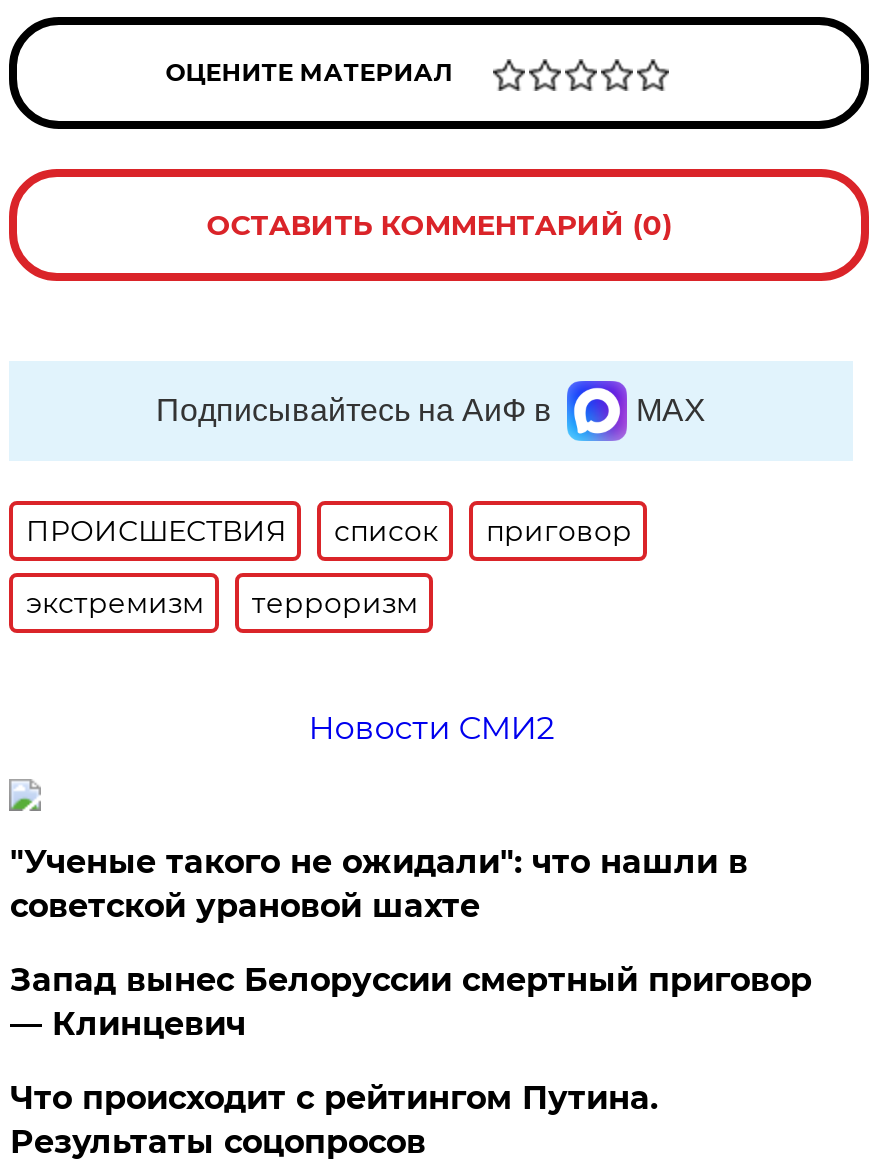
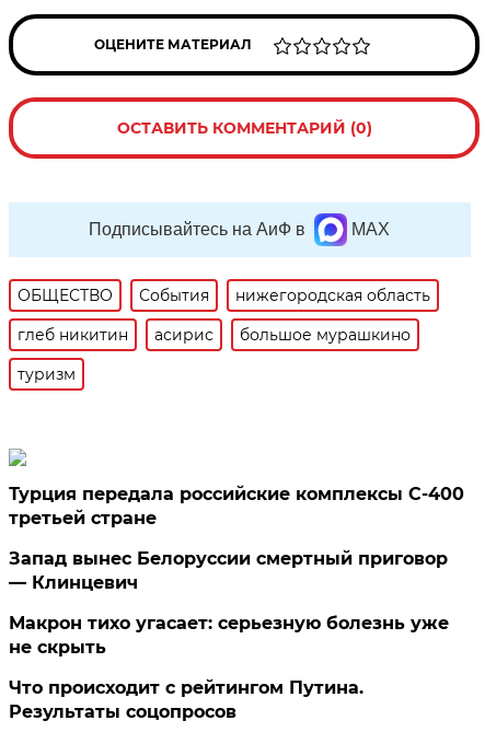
[26,513,632,549] ПРОИСШЕСТВИЯ | список | приговор -> [18,286,431,305] ОБЩЕСТВО | События | нижегородская область
[26,585,418,621] экстремизм | терроризм -> [18,325,411,345] глеб никитин | асирис | большое мурашкино
[308,709,554,747] Новости СМИ2 -> [18,364,76,384] туризм
[10,843,748,925] "Ученые такого не ожидали": что нашли в | советской урановой шахте -> [9,484,465,528] Турция передала российские комплексы С-400 | третьей стране
none -> [9,613,449,658] Макрон тихо угасает: серьезную болезнь уже | не скрыть

